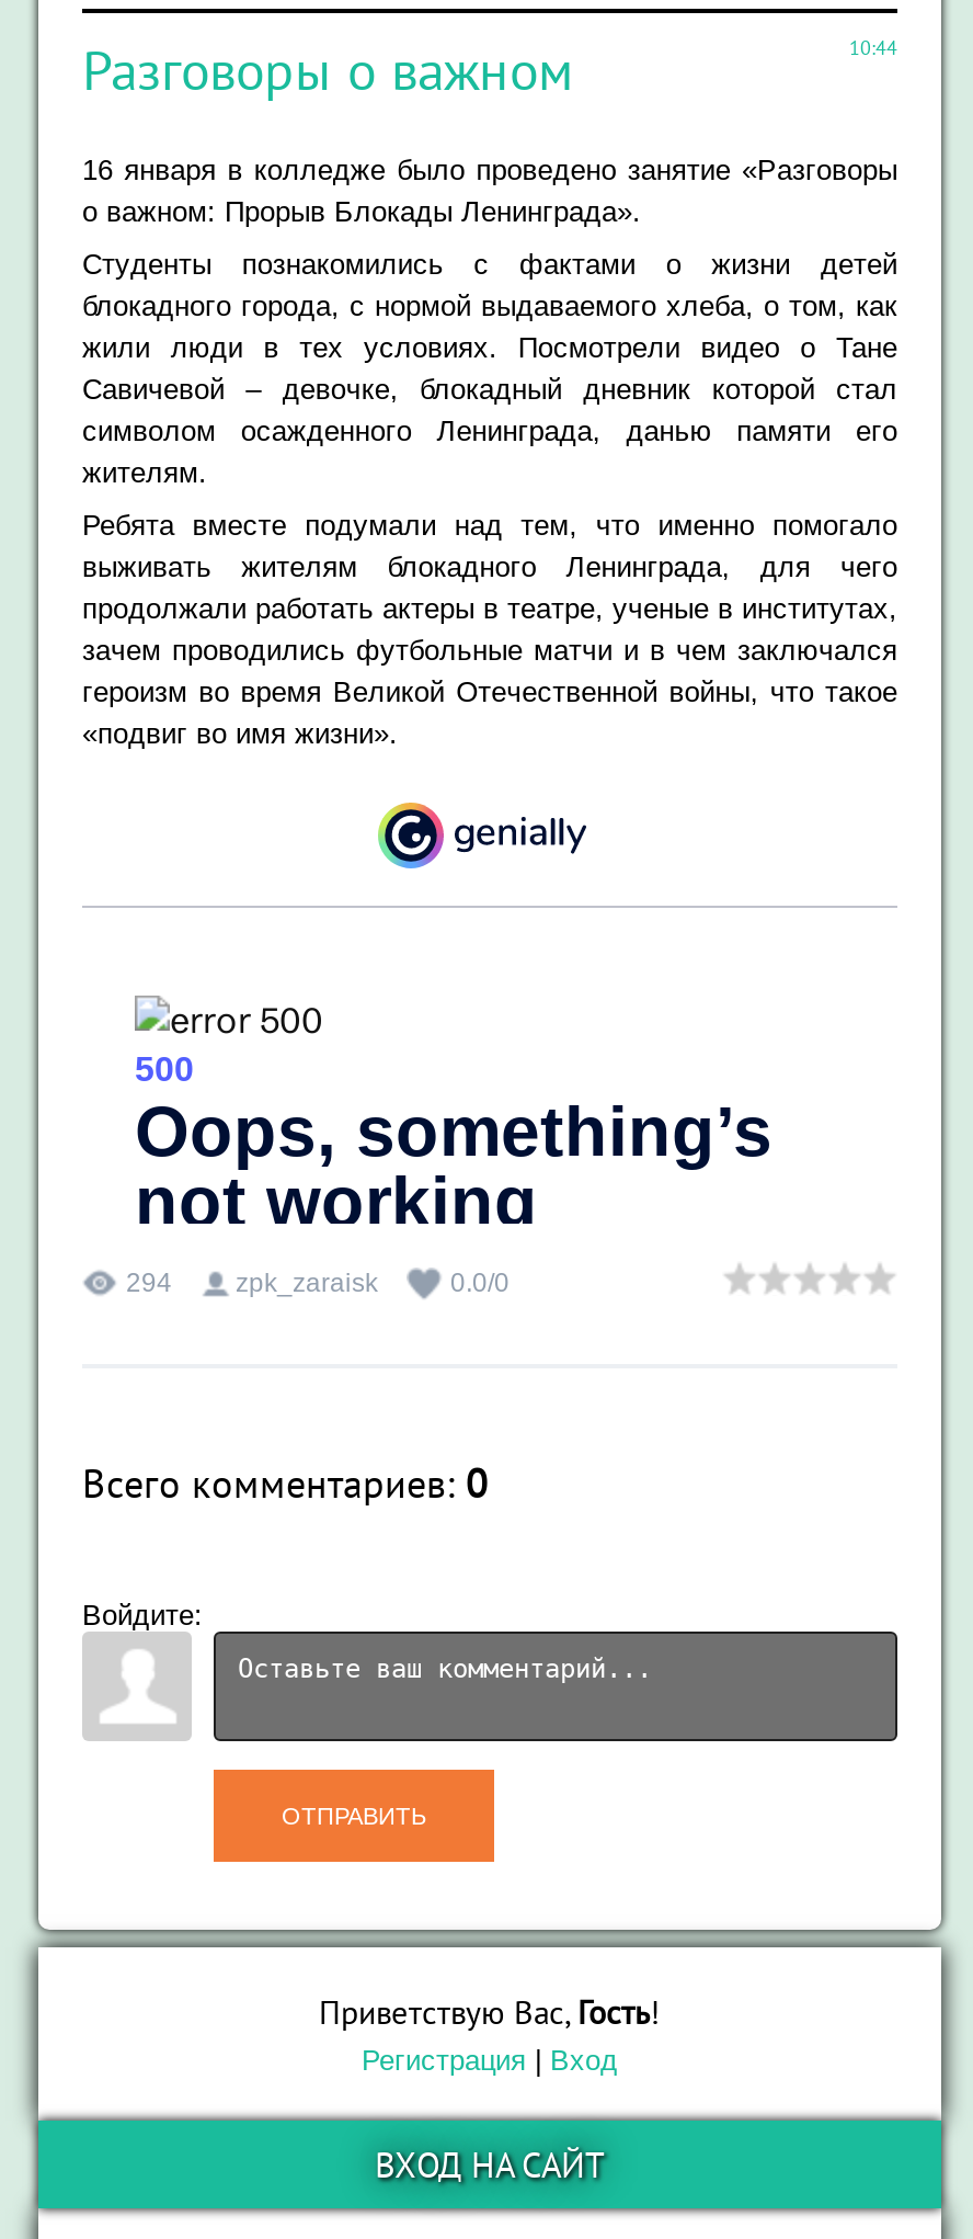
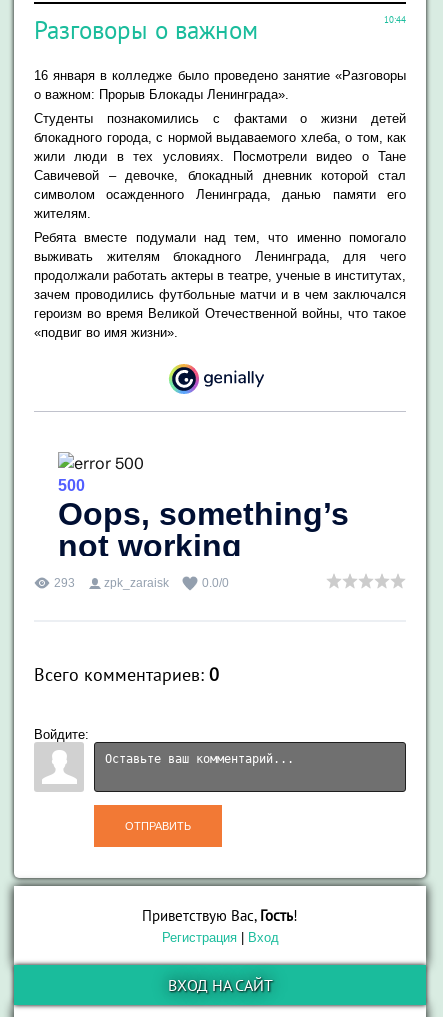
[126,1268,172,1298] 294 -> [54,576,75,590] 293

